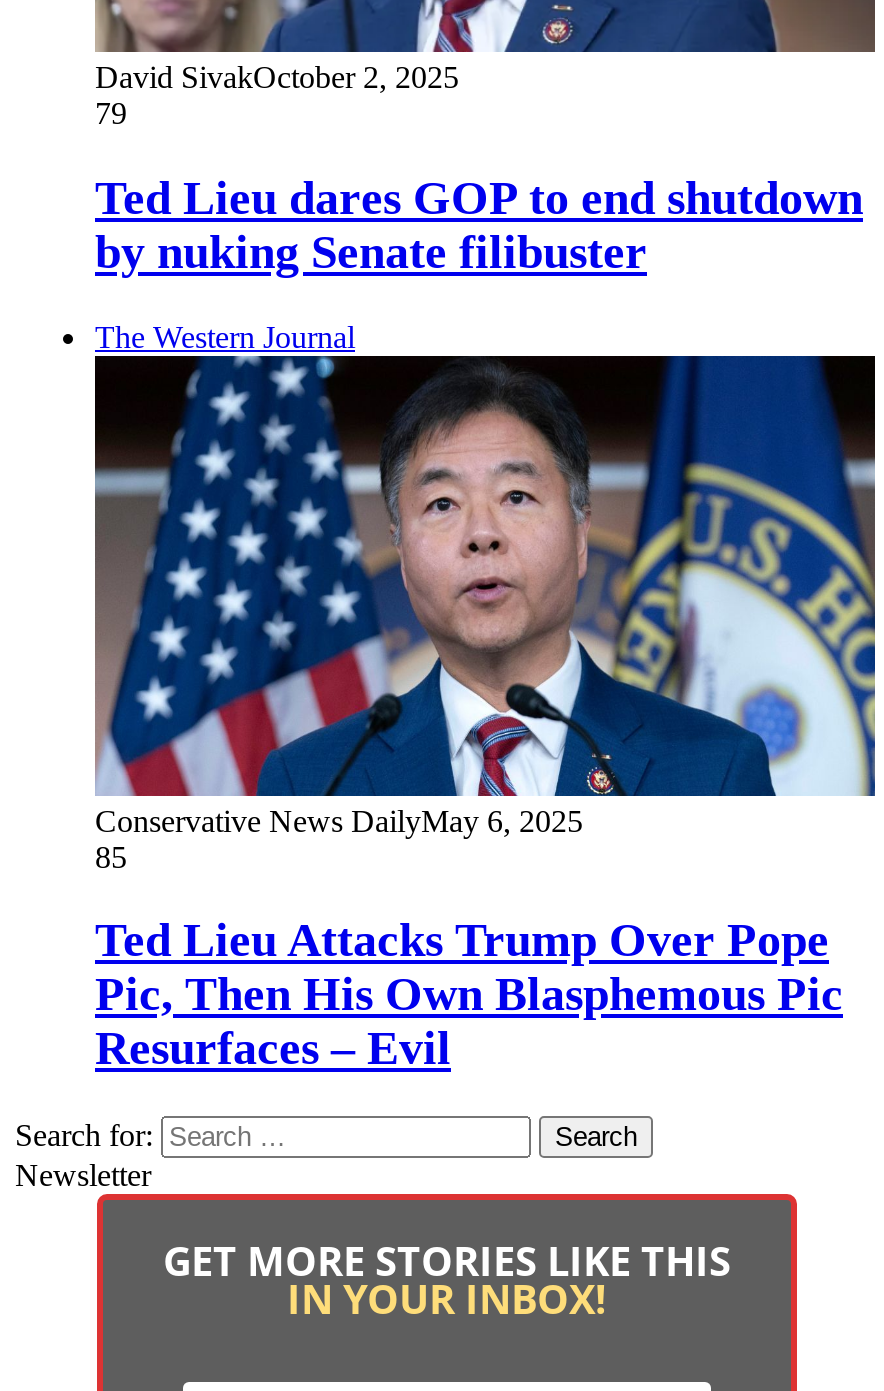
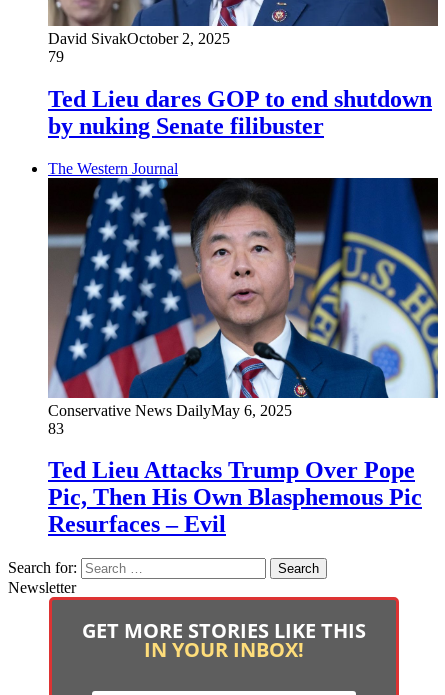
[95,839,127,873] 85 -> [48,419,64,436] 83

